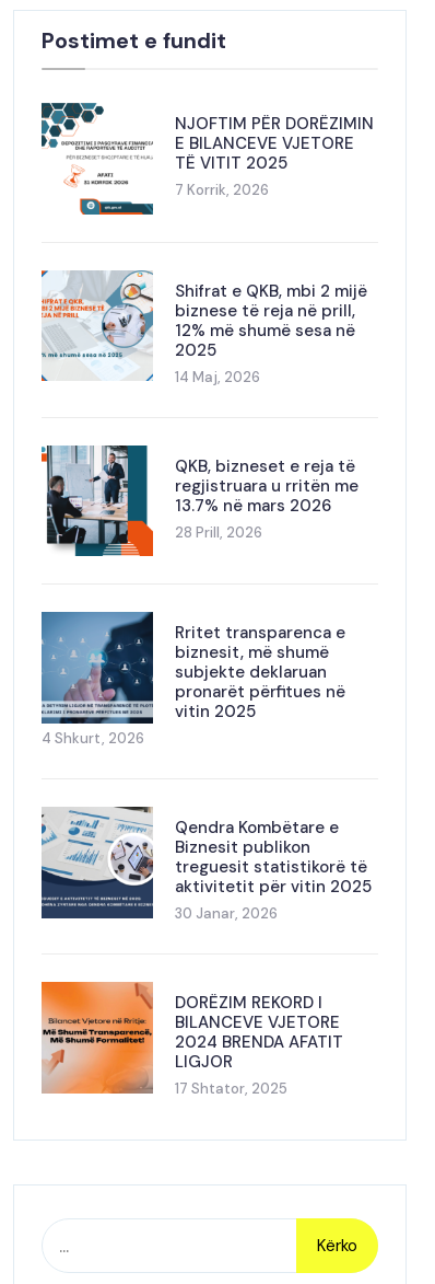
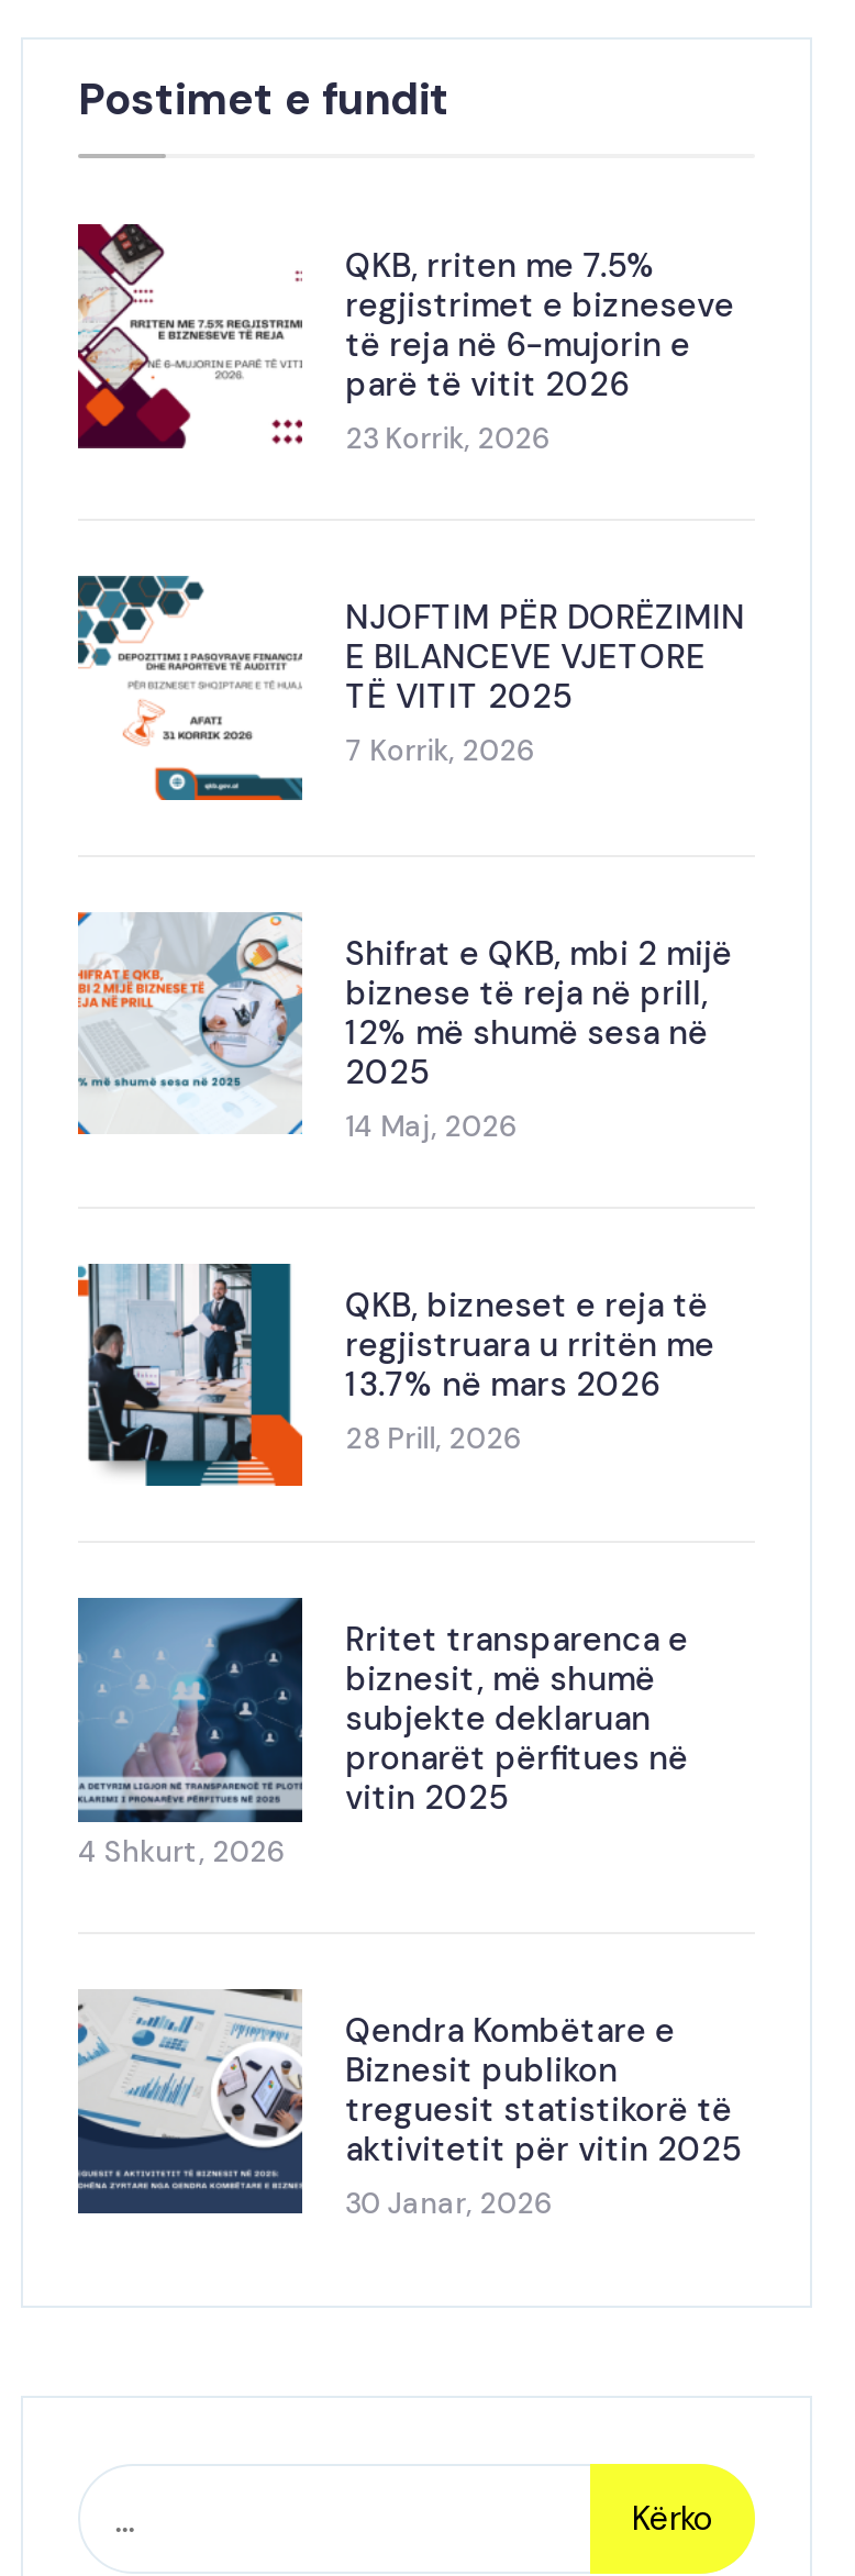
none -> [76,222,734,457] [image] | QKB, rriten me 7.5% | regjistrimet e bizneseve | të reja në 6-mujorin e | parë të vitit 2026 | 23 Korrik, 2026
moved [39,102,373,923] -> [74,574,745,2223]: [image] | NJOFTIM PËR DORËZIMIN | E BILANCEVE VJETORE | ... | aktivitetit për vitin 2025 | 30 Janar, 2026
[40,981,343,1098] [image] | DORËZIM REKORD I | BILANCEVE VJETORE | 2024 BRENDA AFATIT | LIGJOR | 17 Shtator, 2025 -> none

